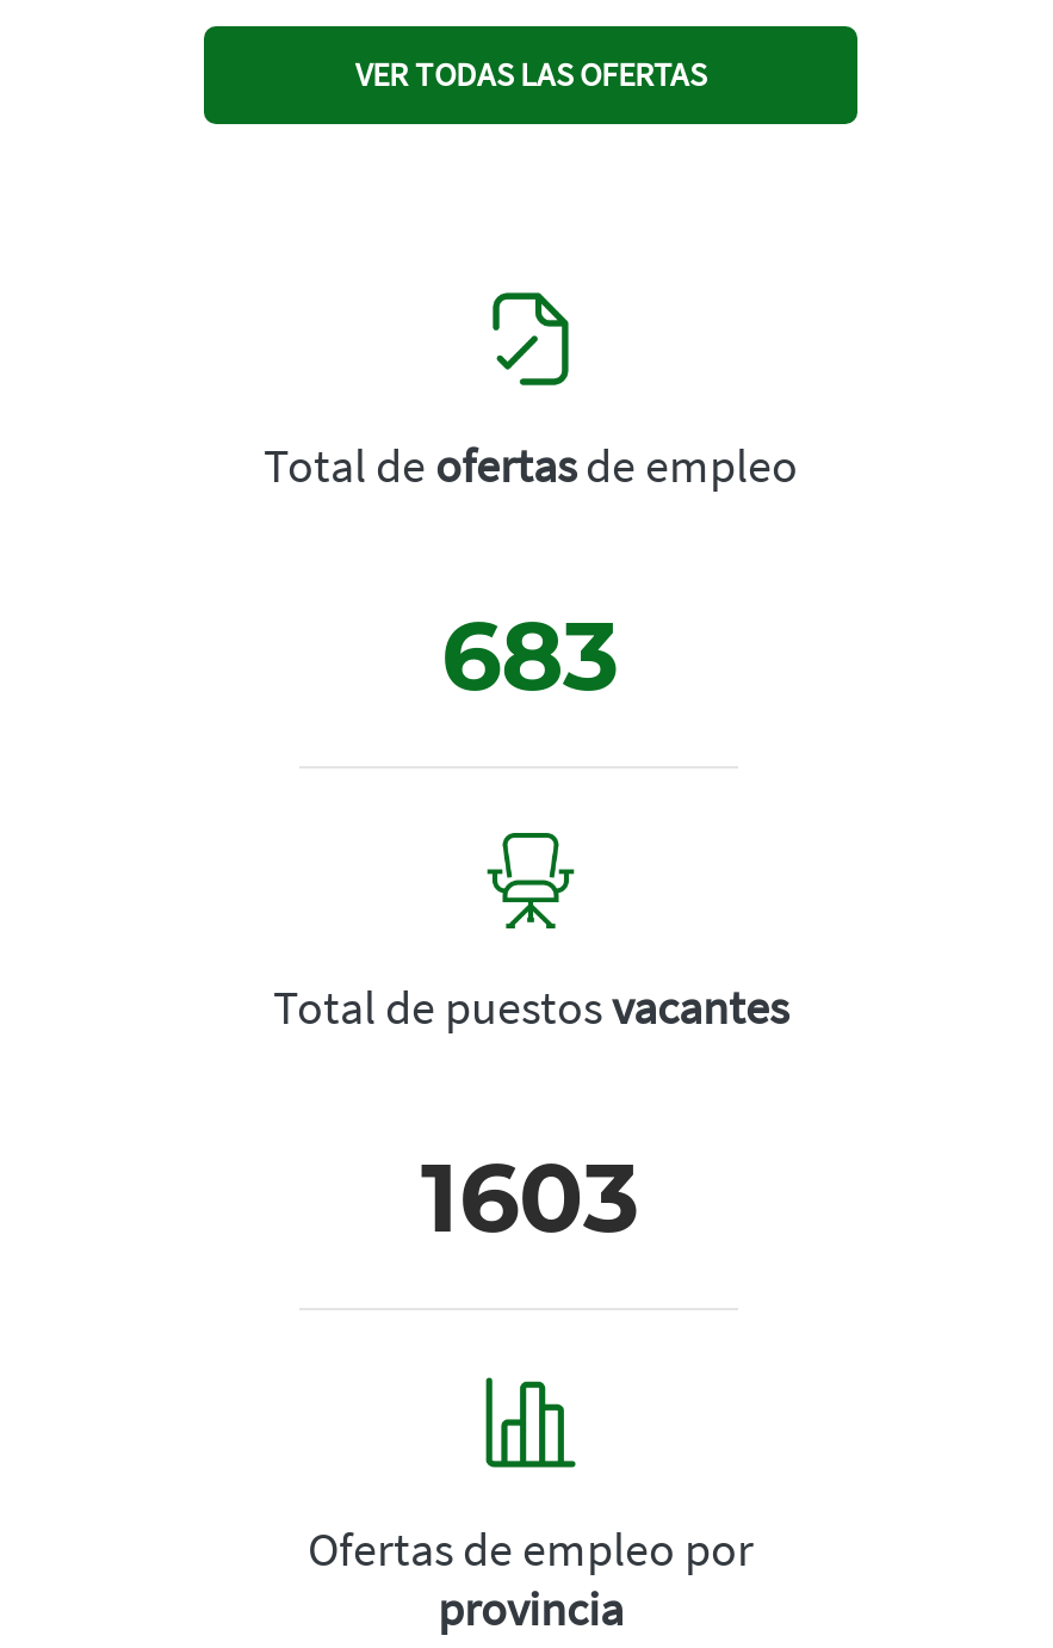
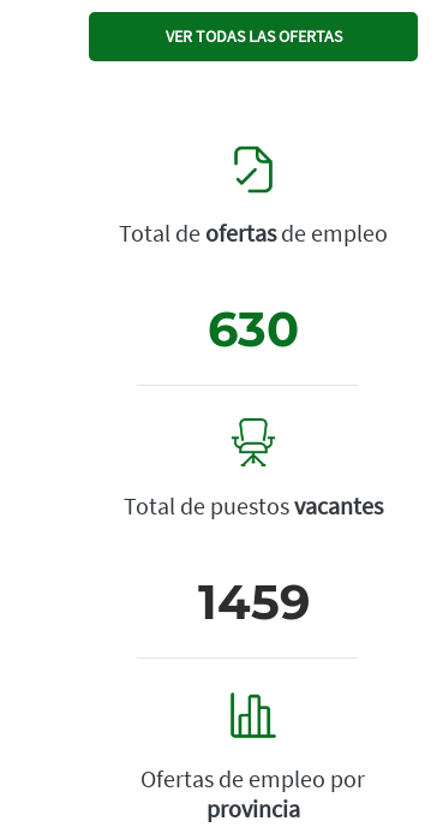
[441,597,620,714] 683 -> [208,300,299,358] 630
[421,1139,640,1256] 1603 -> [197,572,309,631] 1459

